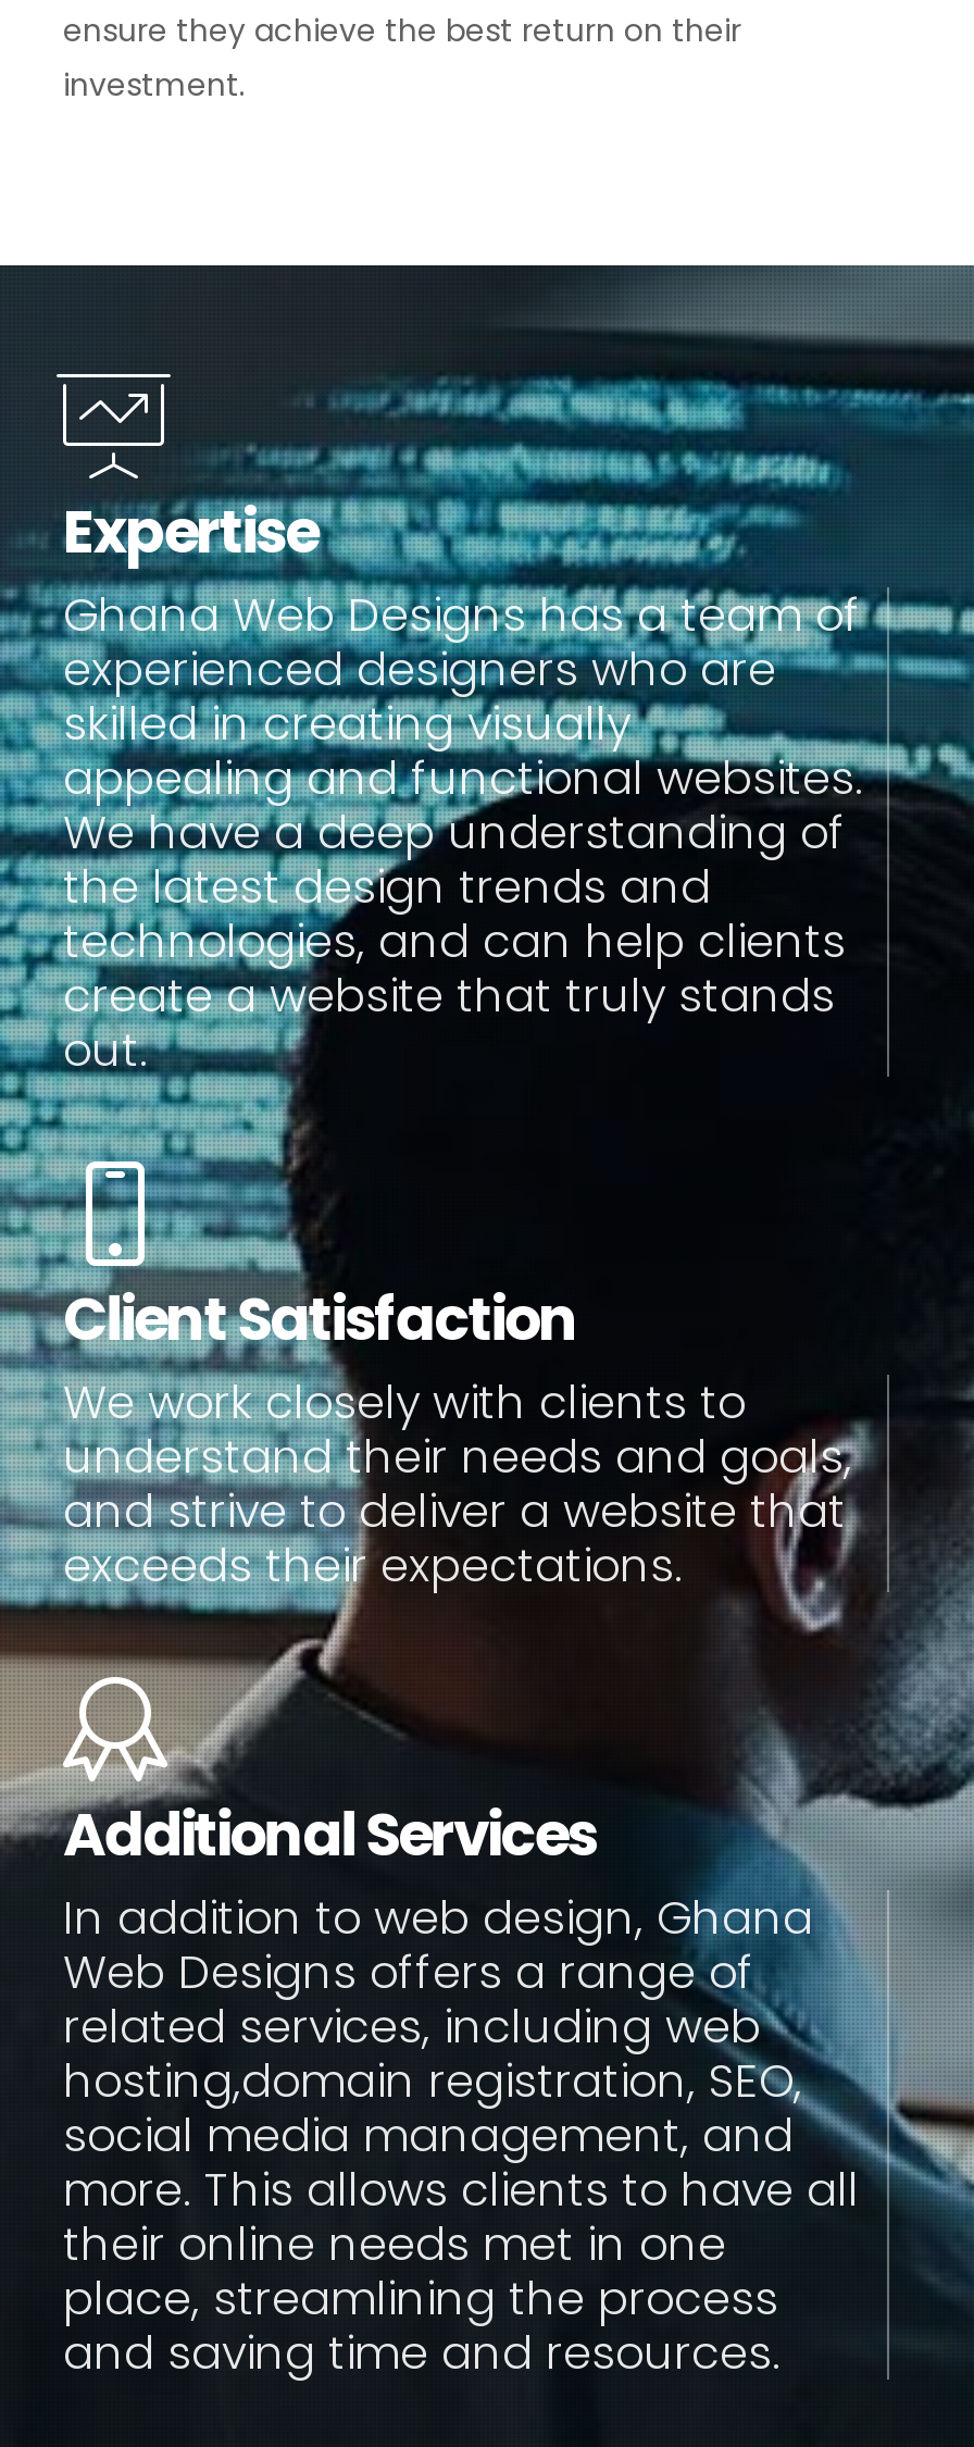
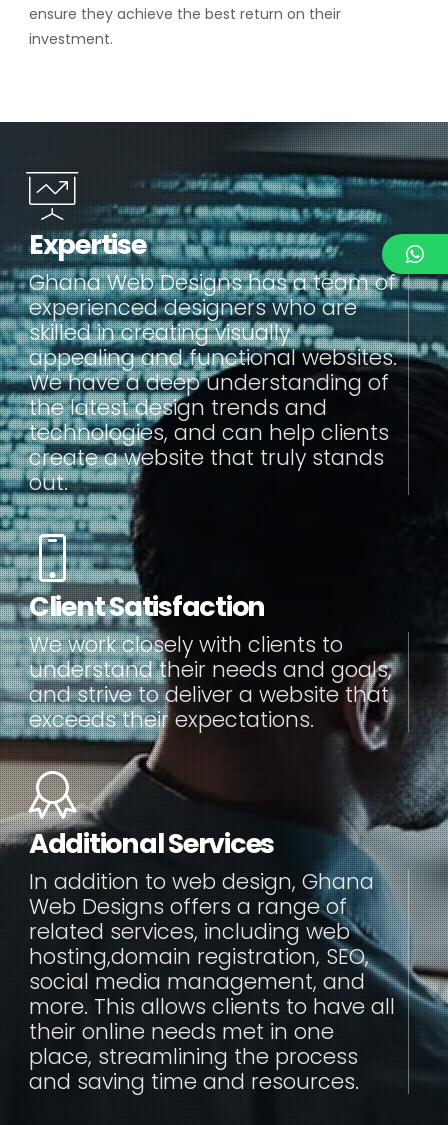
none -> [381,233,445,275] [image]

